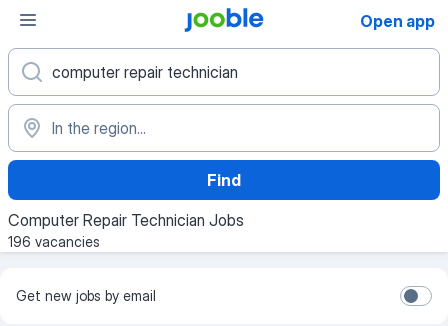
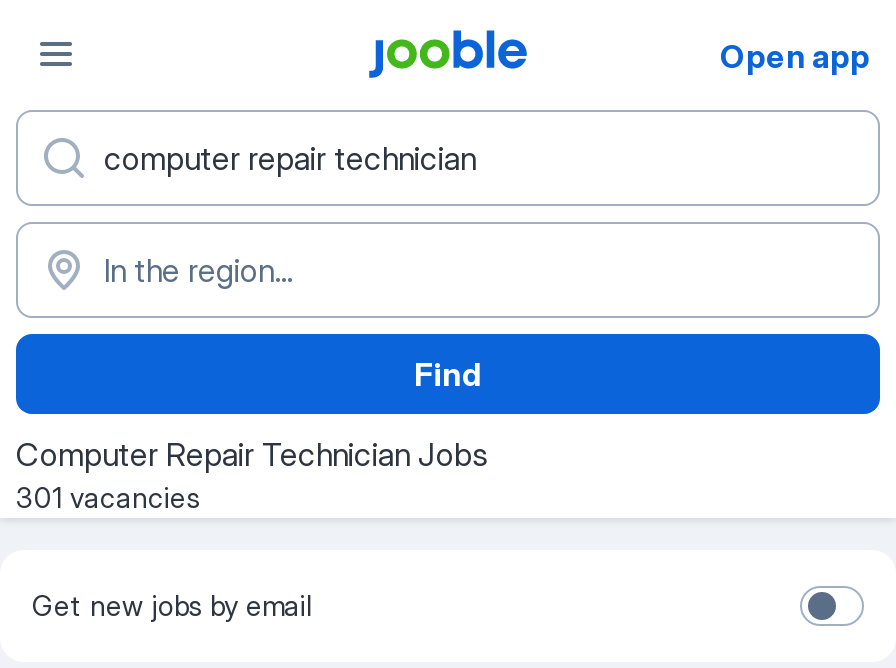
[8,233,100,250] 196 vacancies -> [16,480,200,514] 301 vacancies

